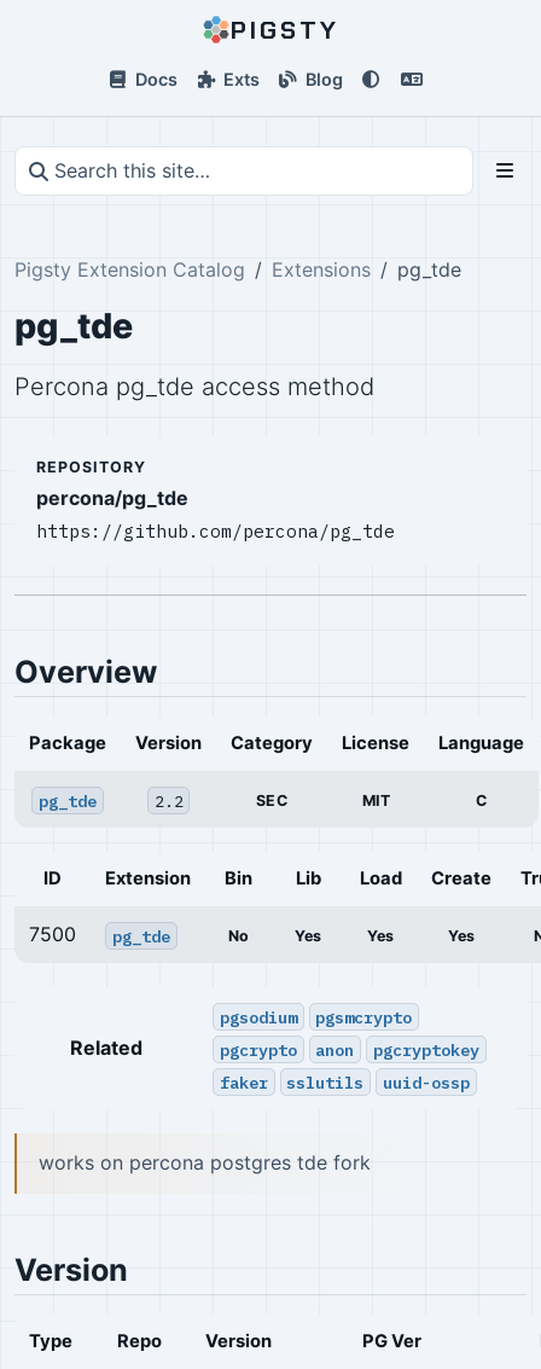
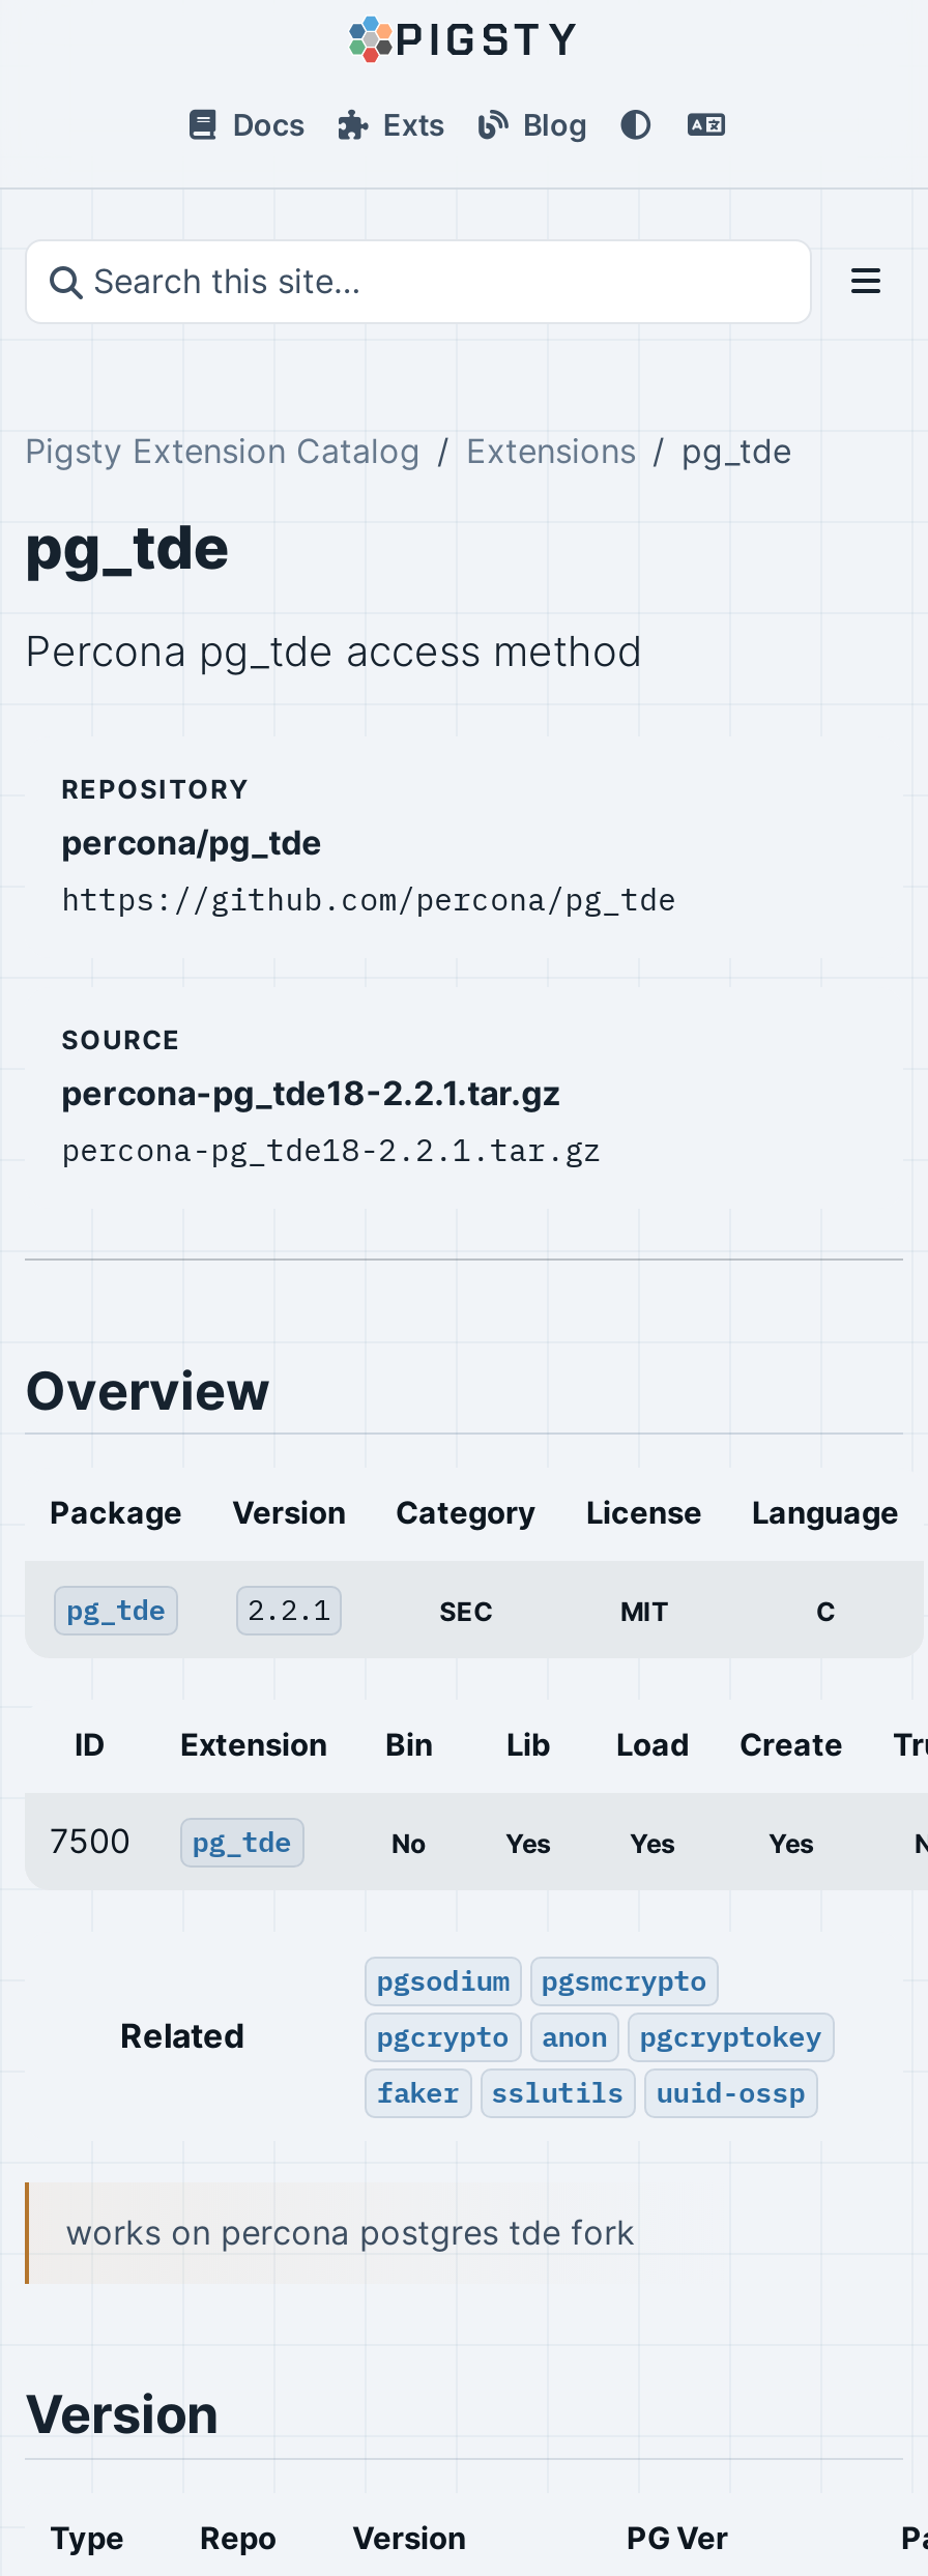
none -> [61,1025,602,1170] SOURCE | percona-pg_tde18-2.2.1.tar.gz | percona-pg_tde18-2.2.1.tar.gz
[154,789,183,811] 2.2 -> [248,1592,330,1629] 2.2.1

